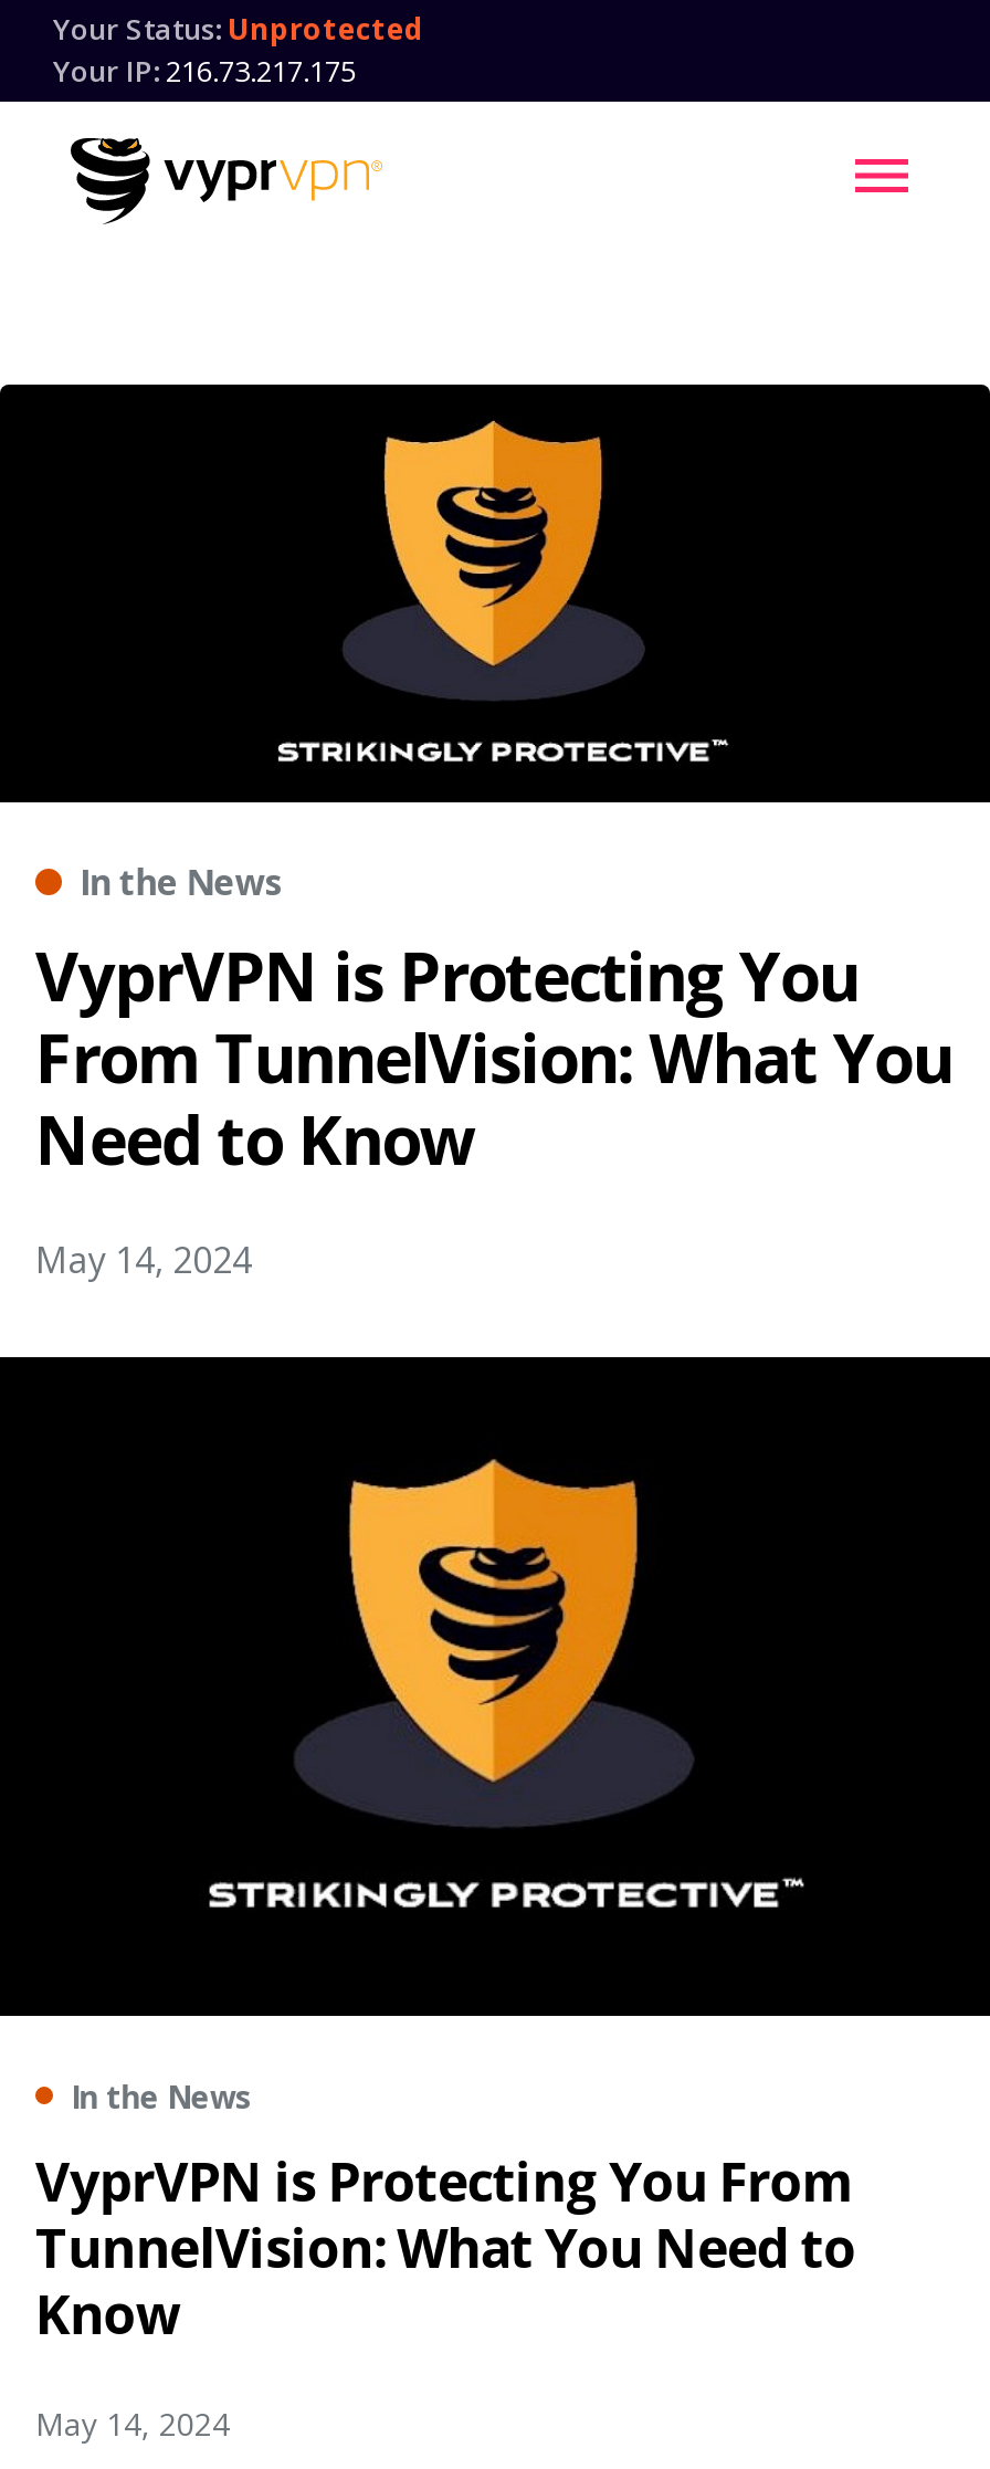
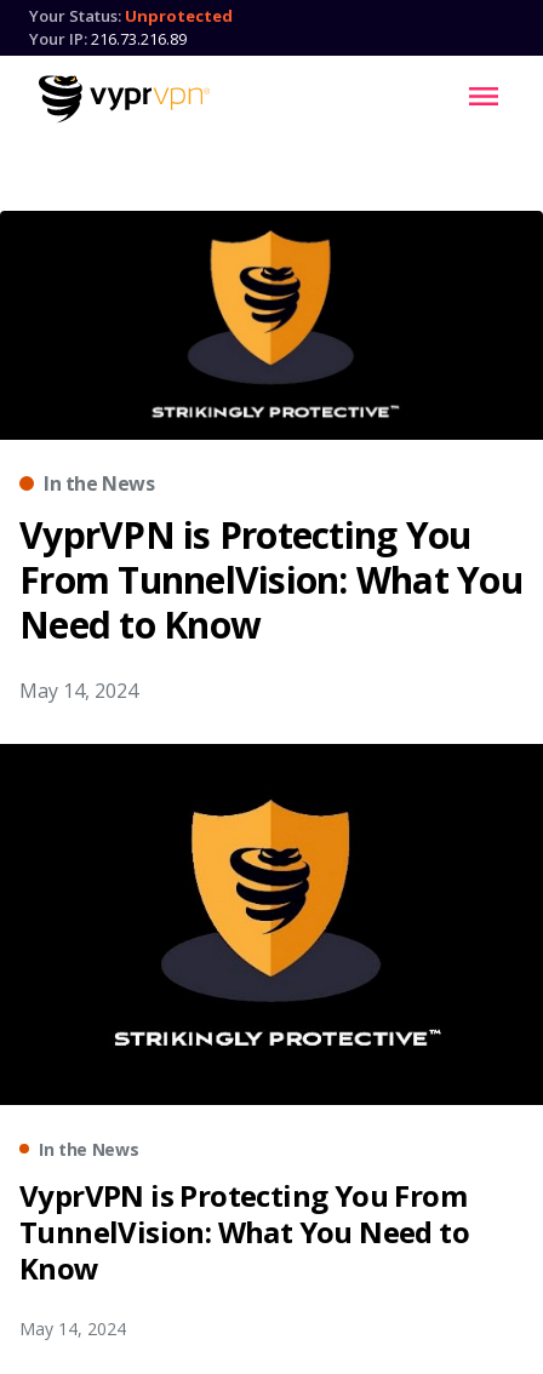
[53,51,356,91] Your IP: 216.73.217.175 -> [29,28,187,50] Your IP: 216.73.216.89

